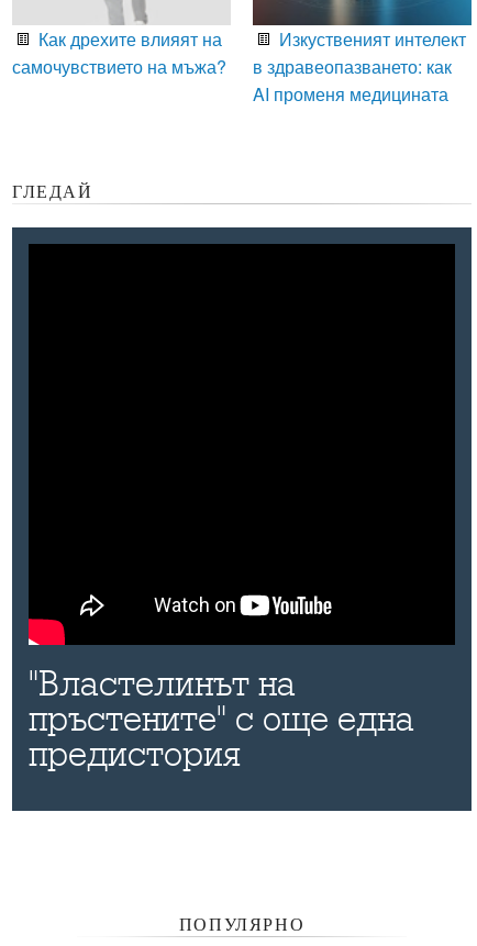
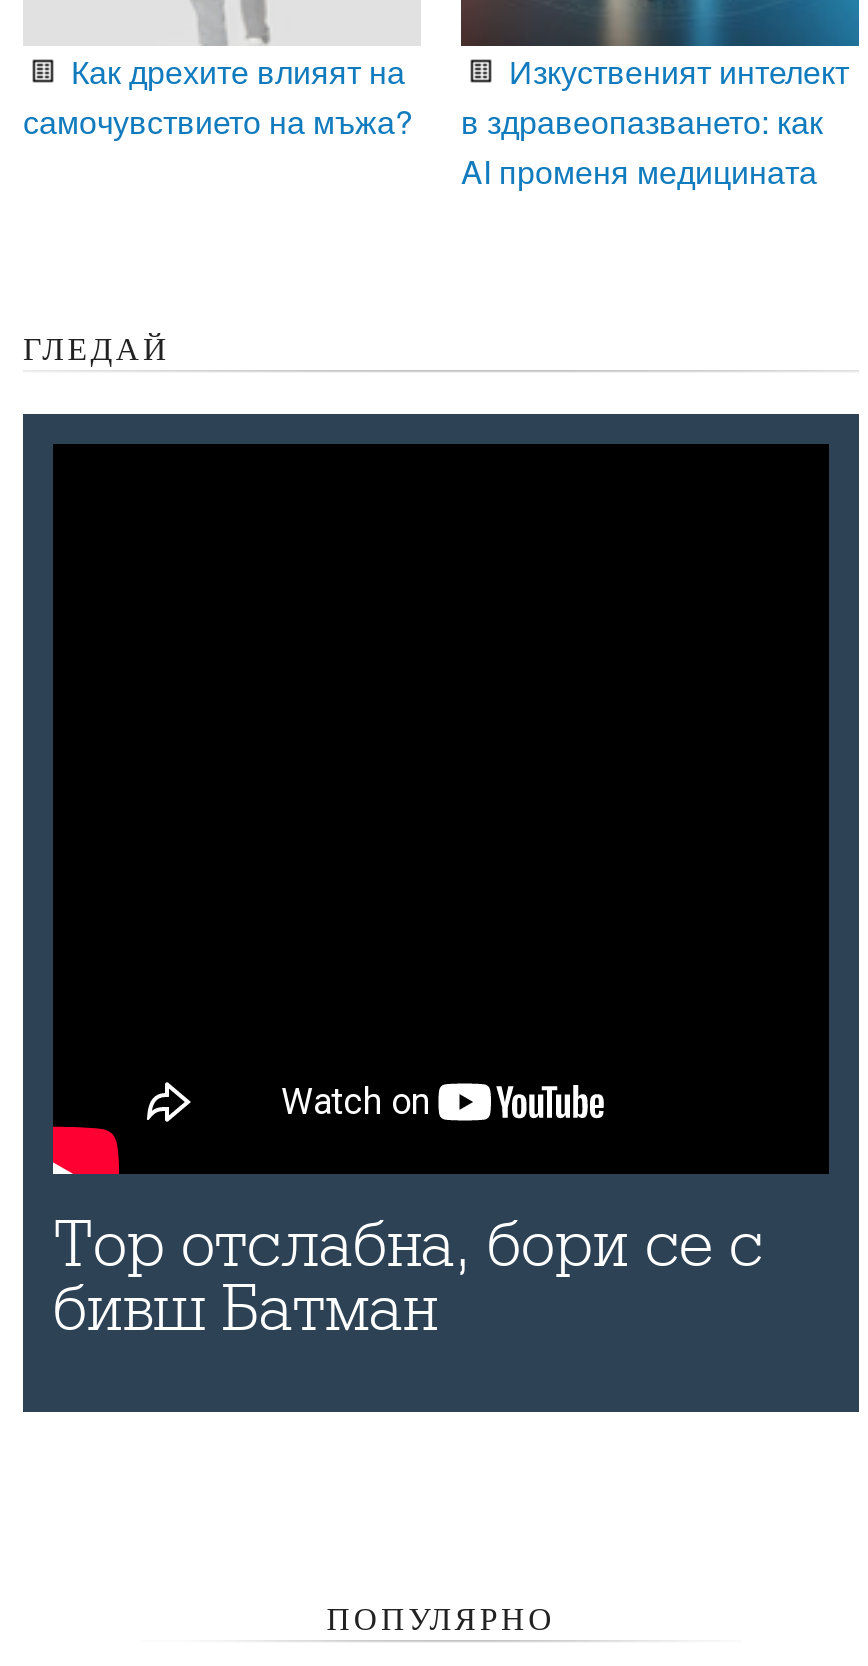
[29,664,414,775] "Властелинът на | пръстените" с още една | предистория -> [53,1209,763,1347] Тор отслабна, бори се с | бивш Батман

